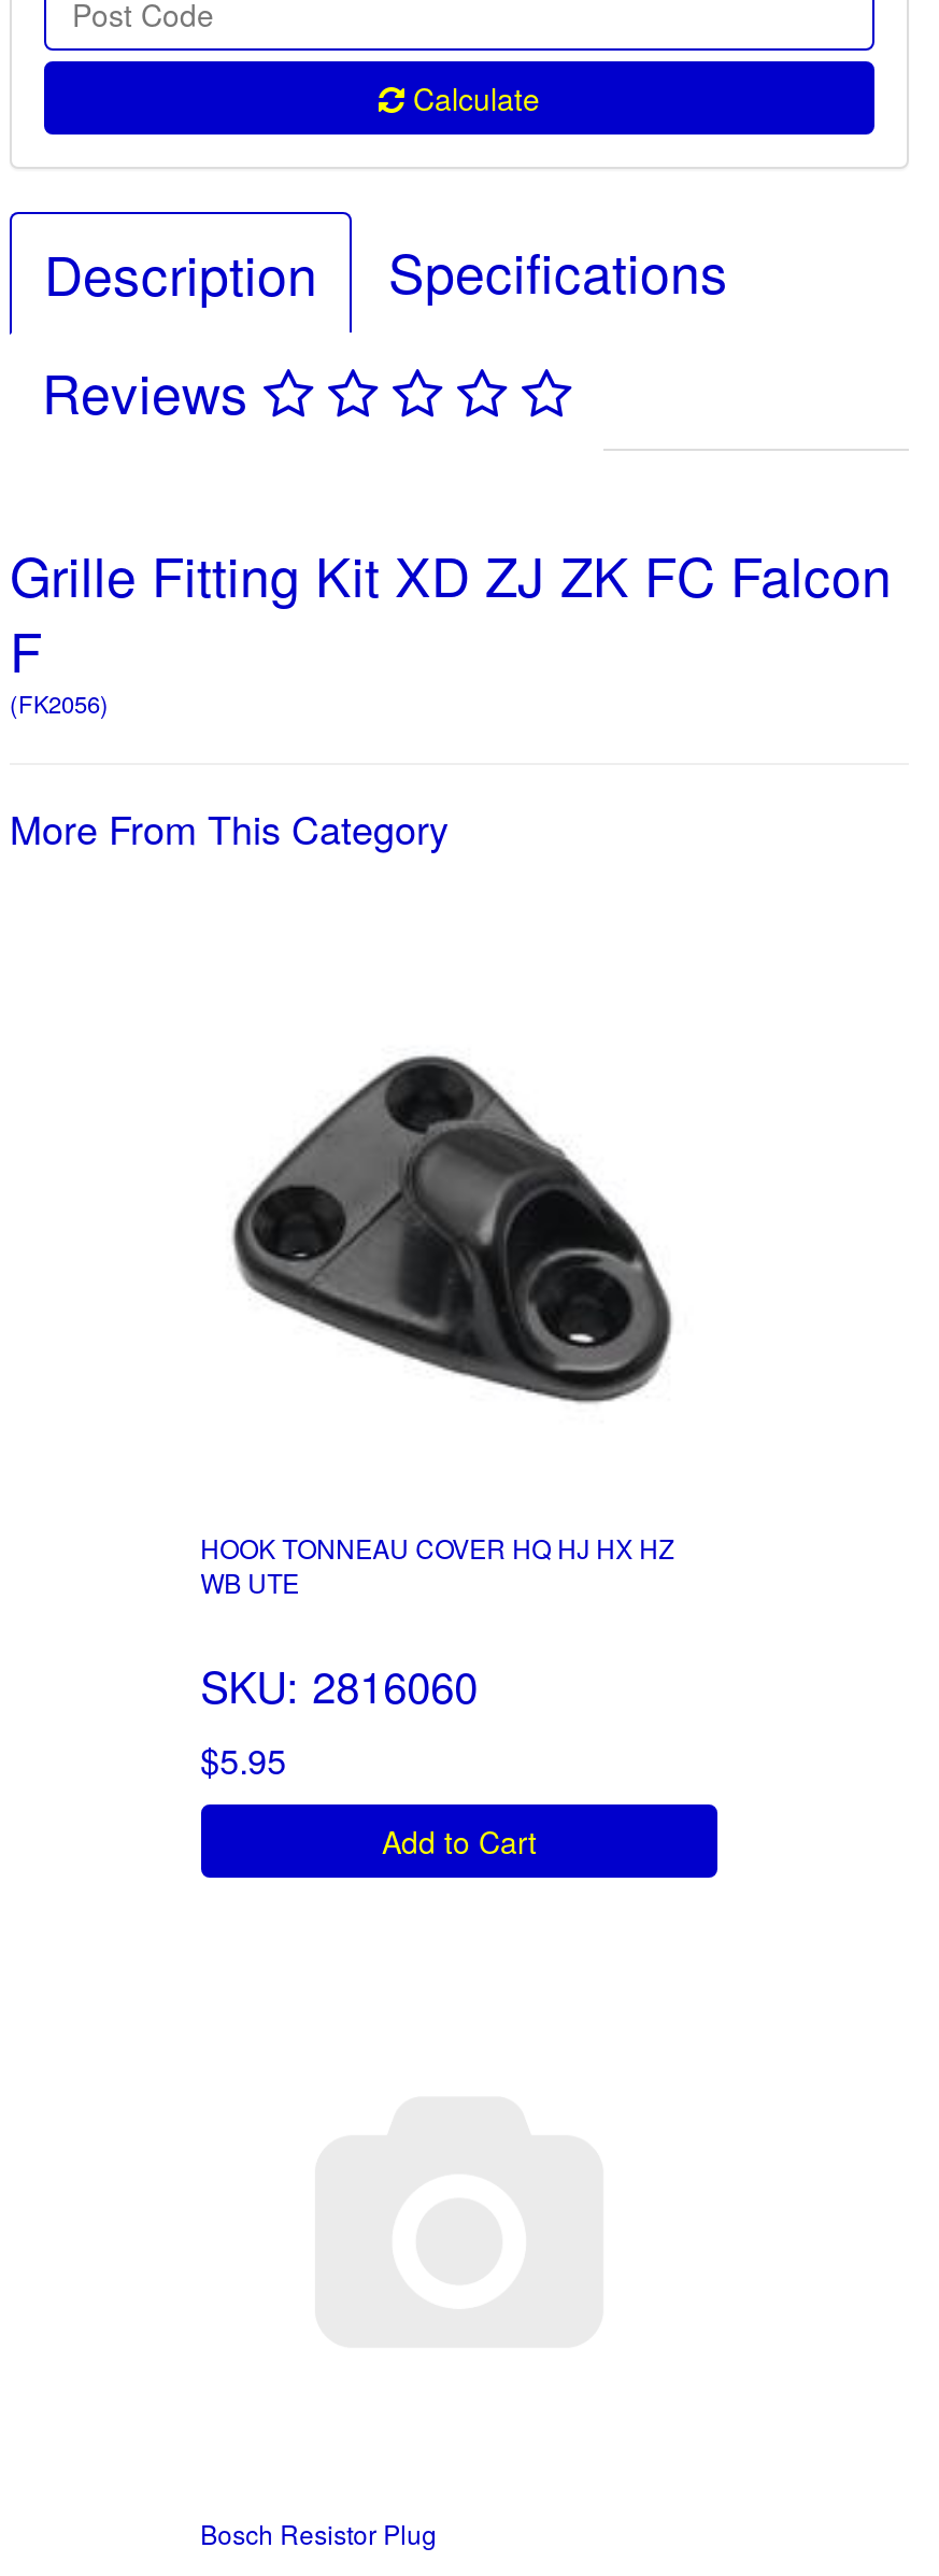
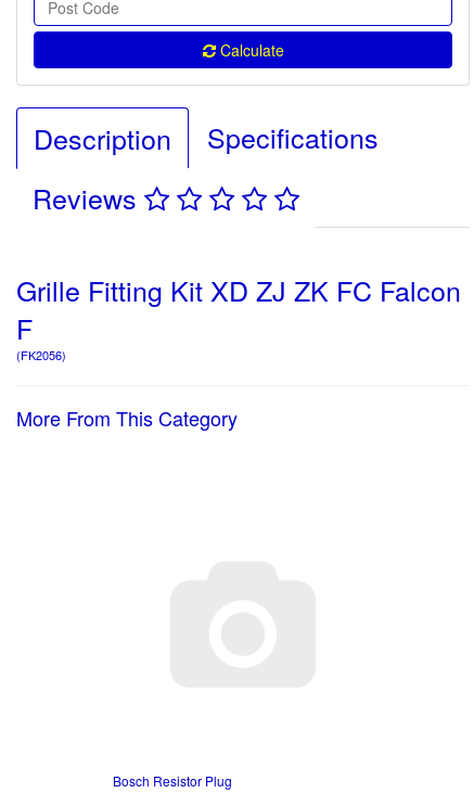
[231,1053,672,1404] [image] -> none
[200,1530,674,1864] HOOK TONNEAU COVER HQ HJ HX HZ | WB UTE | SKU: 2816060 | $5.95 | Add to Cart -> none

